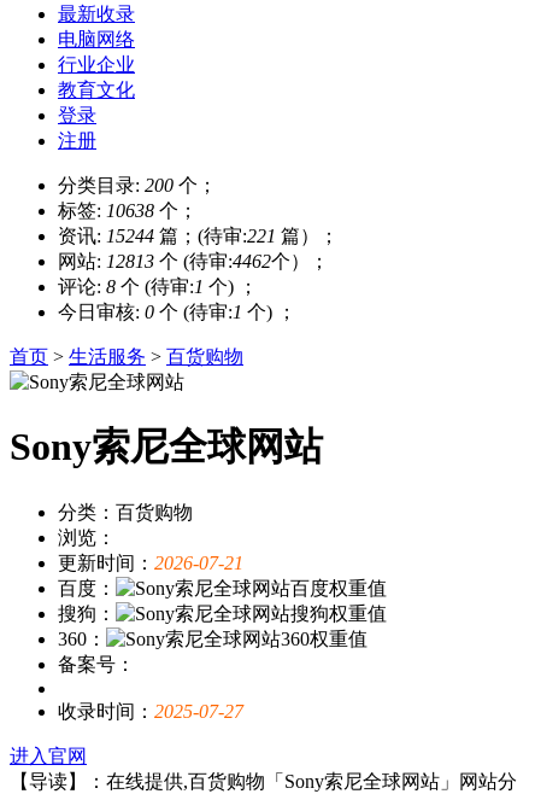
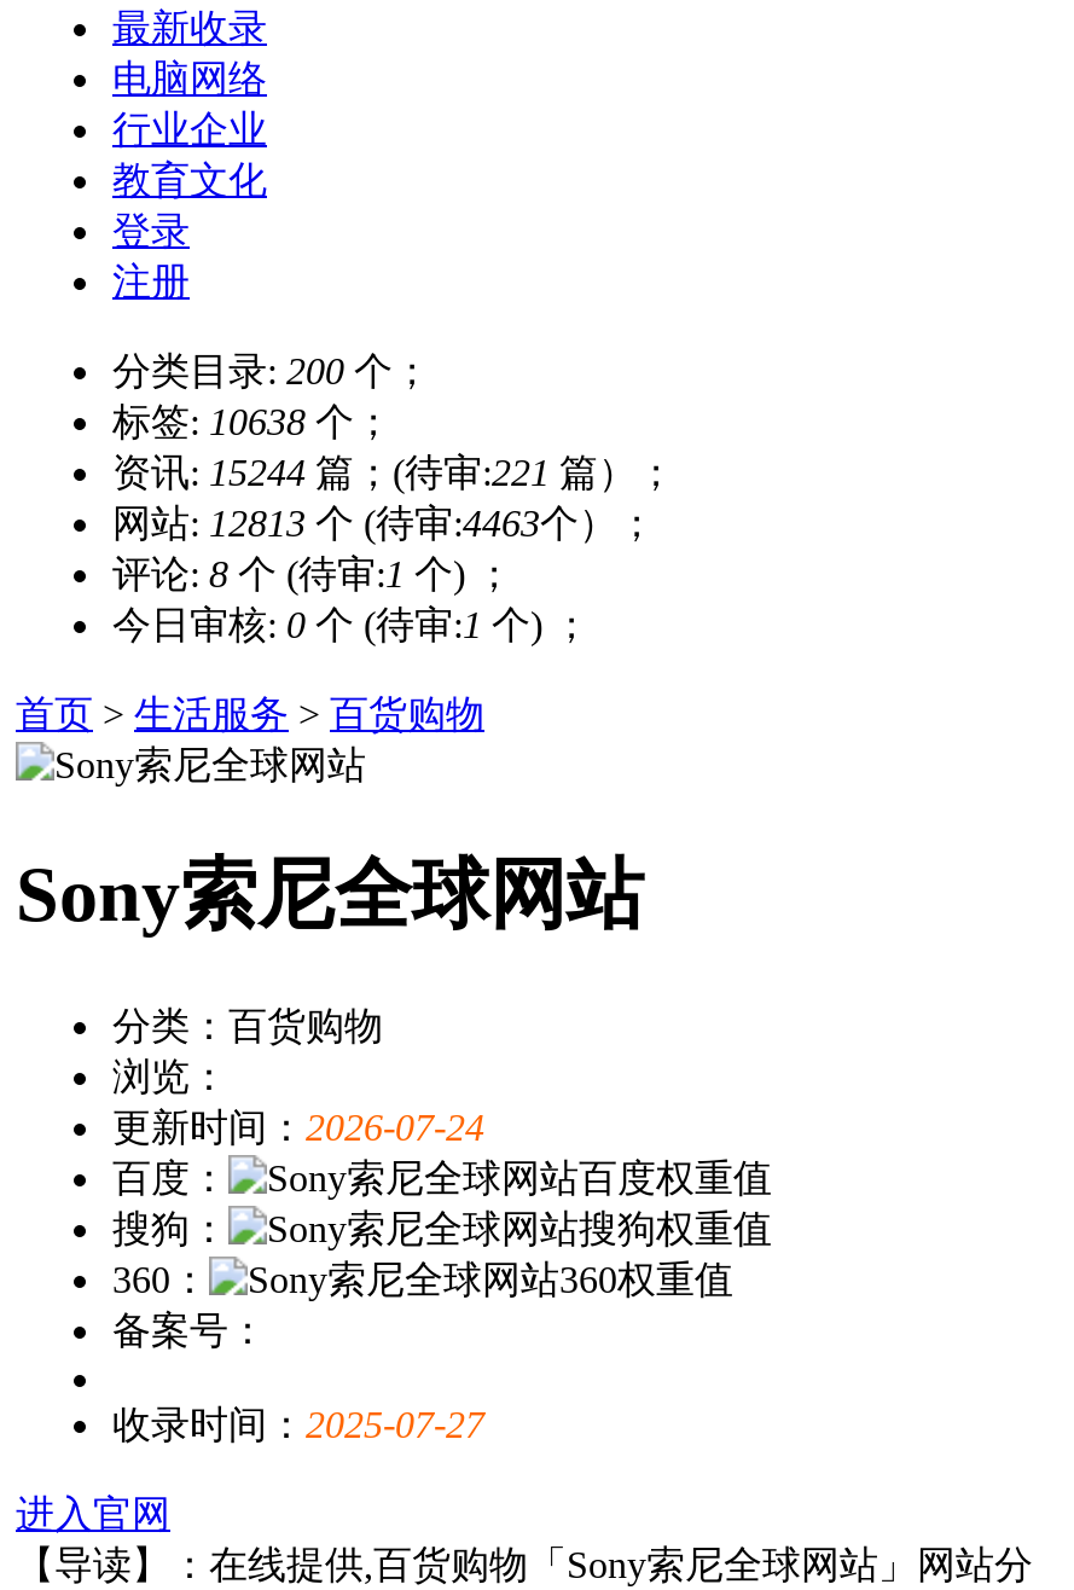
[58,251,329,271] 网站: 12813个 (待审:4462个）； -> [112,502,656,543] 网站: 12813个 (待审:4463个）；
[58,552,243,573] 更新时间：2026-07-21 -> [112,1106,484,1147] 更新时间：2026-07-24

